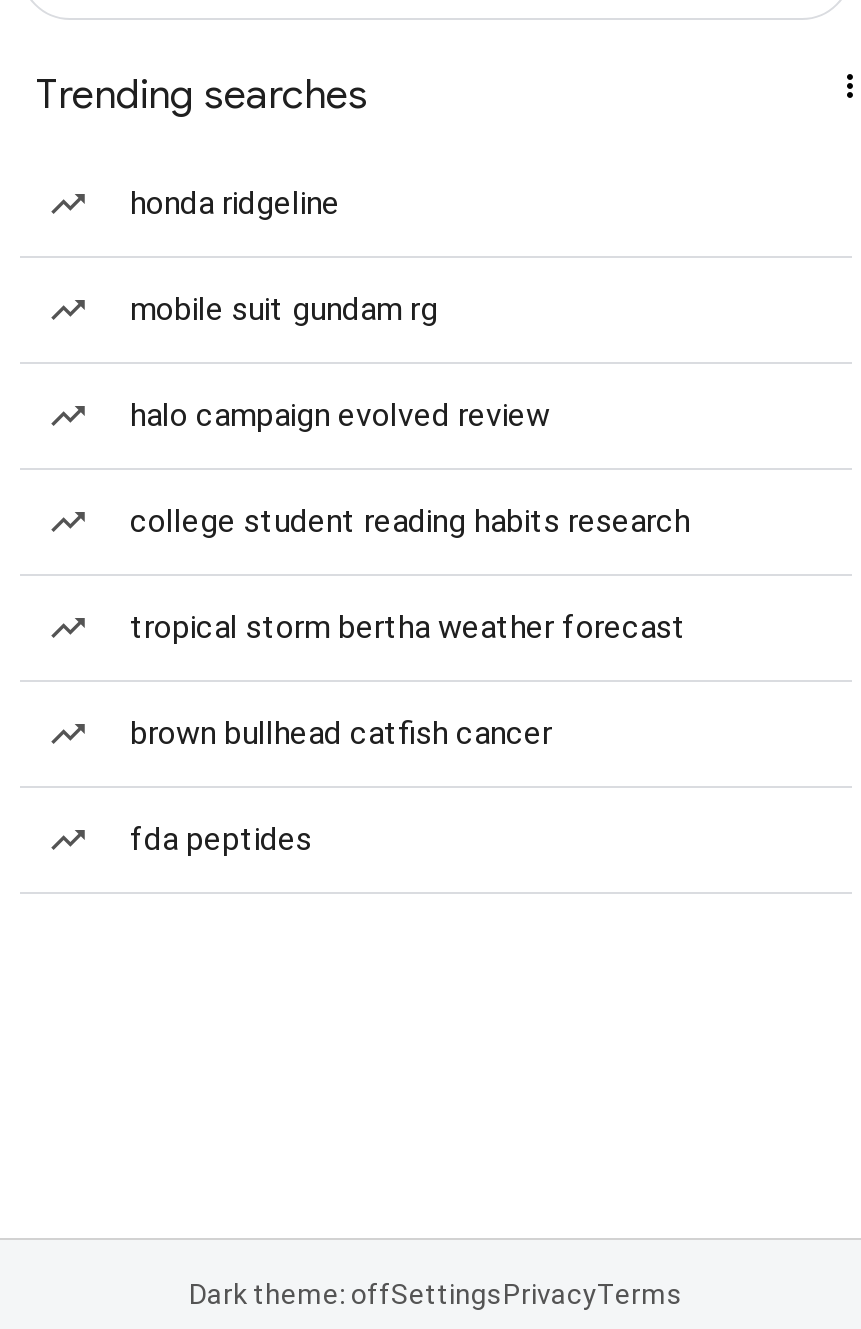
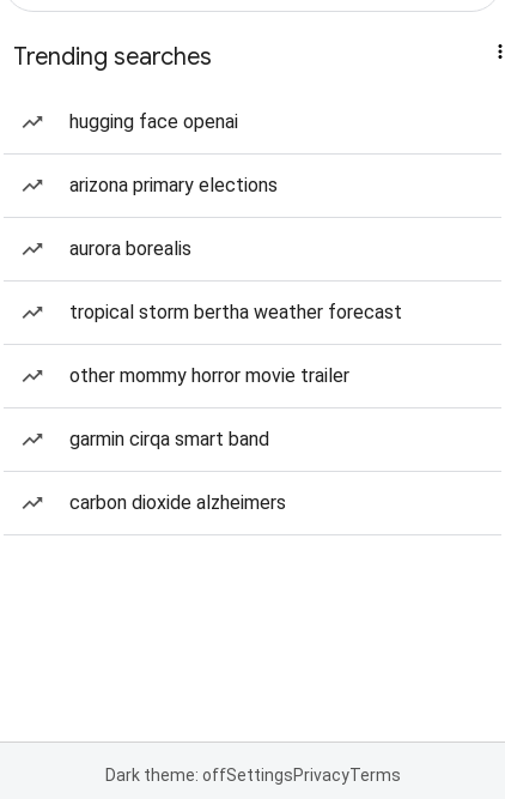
[130,184,690,540] honda ridgeline | mobile suit gundam rg | halo campaign evolved review | college student reading habits research -> [69,110,278,260] hugging face openai | arizona primary elections | aurora borealis
moved [130,608,686,646] -> [69,301,402,323]: tropical storm bertha weather forecast
[130,714,552,858] brown bullhead catfish cancer | fda peptides -> [69,364,349,514] other mommy horror movie trailer | garmin cirqa smart band | carbon dioxide alzheimers

